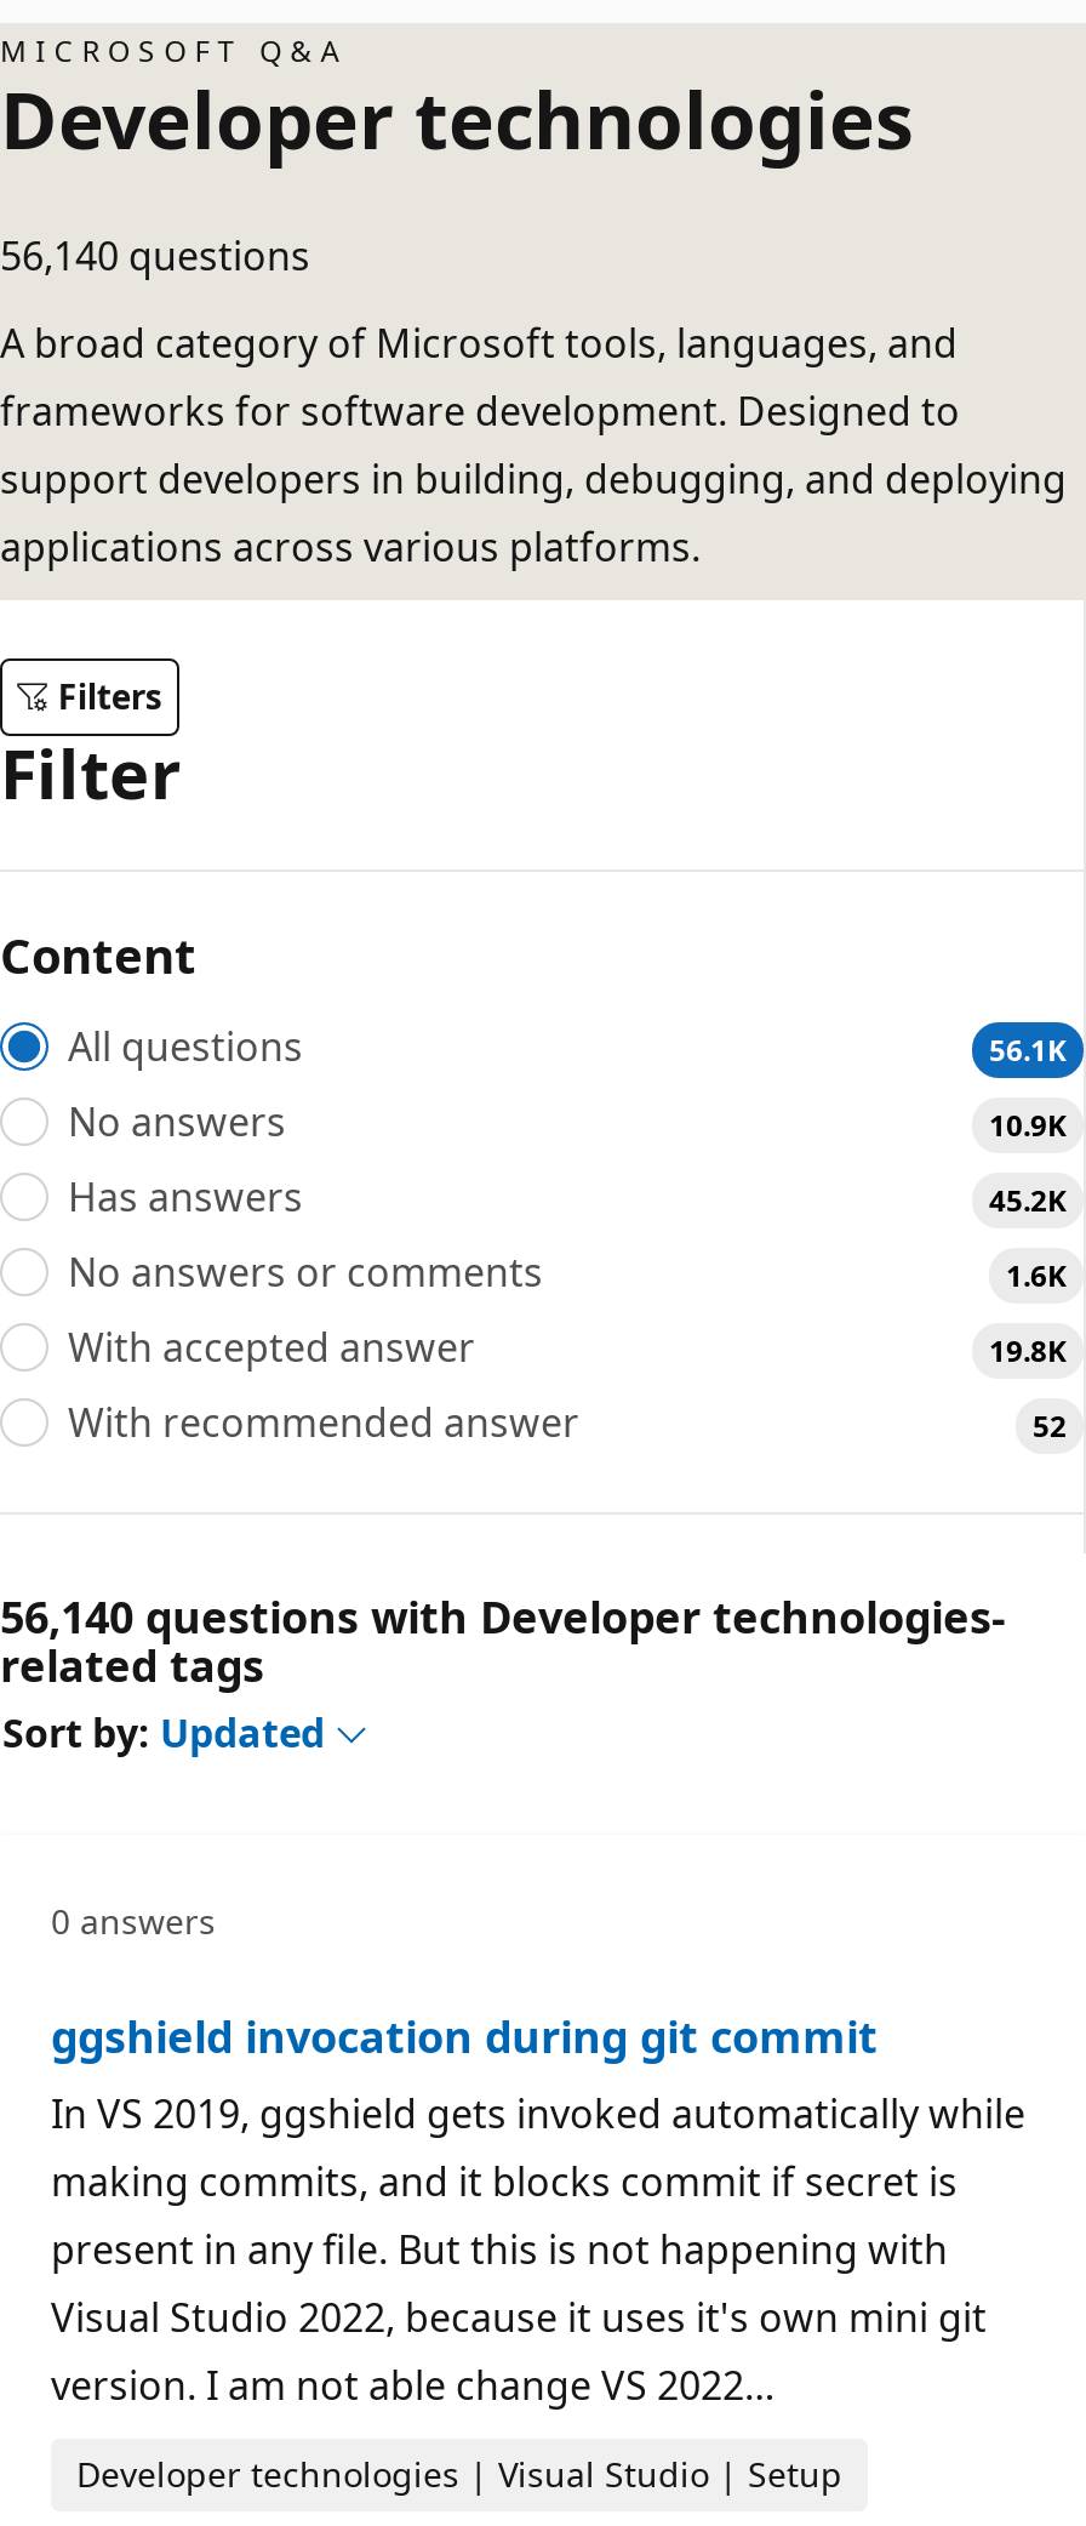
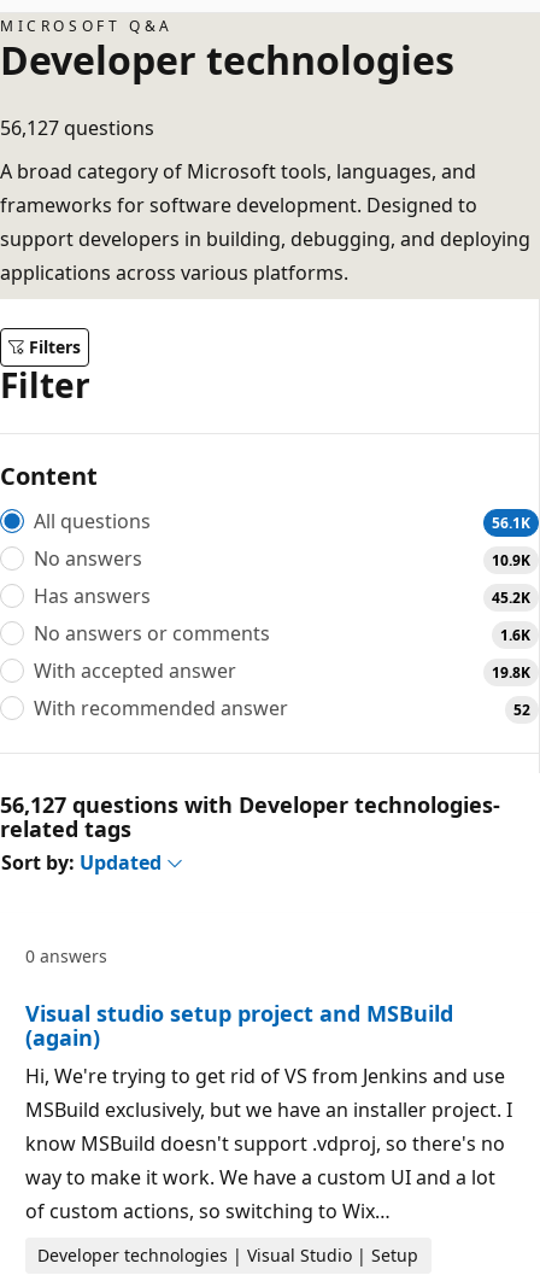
[0,229,310,283] 56,140 questions -> [0,115,154,141] 56,127 questions
[0,1586,1006,1644] 56,140 questions with Developer technologies- -> [0,789,500,818] 56,127 questions with Developer technologies-
[51,2006,1025,2411] ggshield invocation during git commit | In VS 2019, ggshield gets invoked automatically while | making commits, and it blocks commit if secret is | present in any file. But this is not happening with | Visual Studio 2022, because it uses it's own mini git | version. I am not able change VS 2022… -> [25,998,512,1224] Visual studio setup project and MSBuild | (again) | Hi, We're trying to get rid of VS from Jenkins and use | MSBuild exclusively, but we have an installer project. I | know MSBuild doesn't support .vdproj, so there's no | way to make it work. We have a custom UI and a lot | of custom actions, so switching to Wix…

